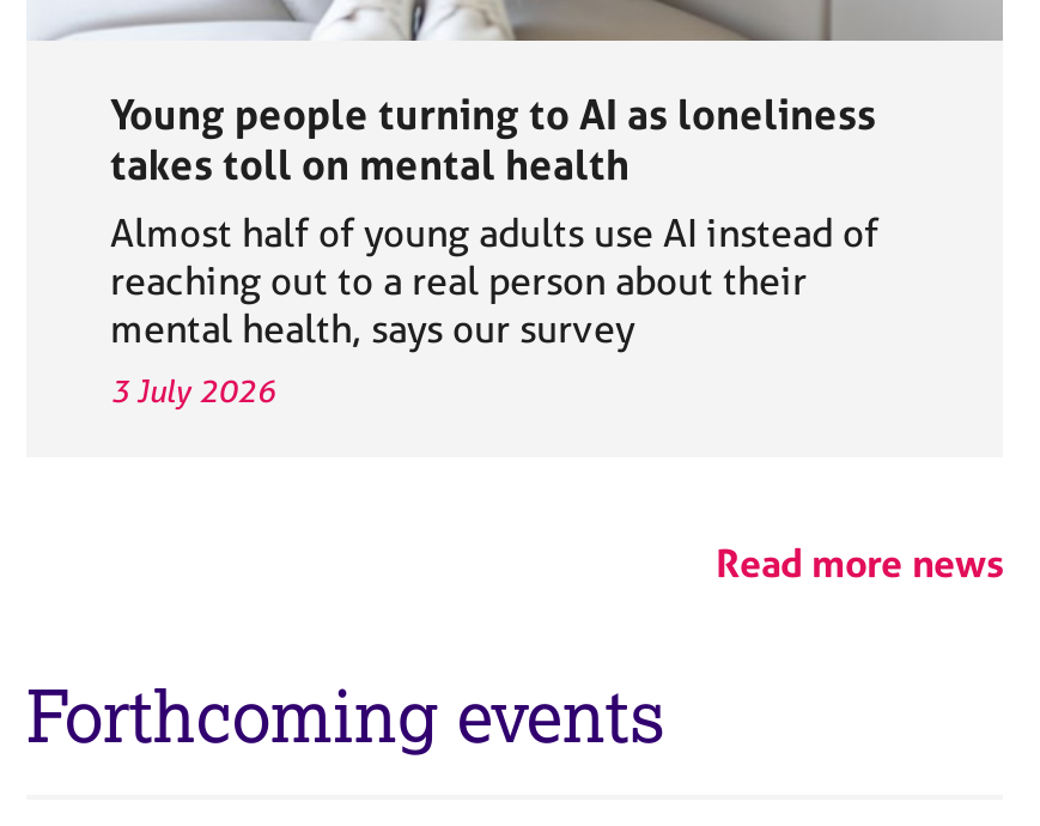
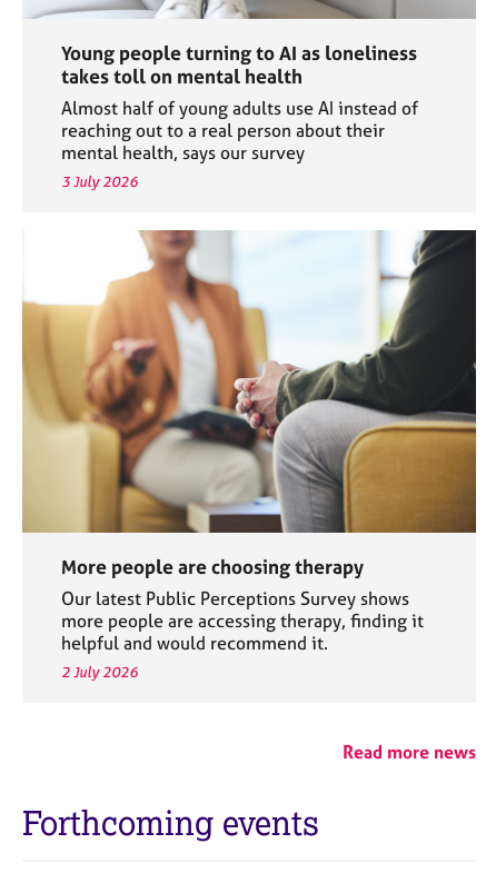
none -> [21,229,477,681] [image] | More people are choosing therapy | Our latest Public Perceptions Survey shows | more people are accessing therapy, finding it | helpful and would recommend it. | 2 July 2026

